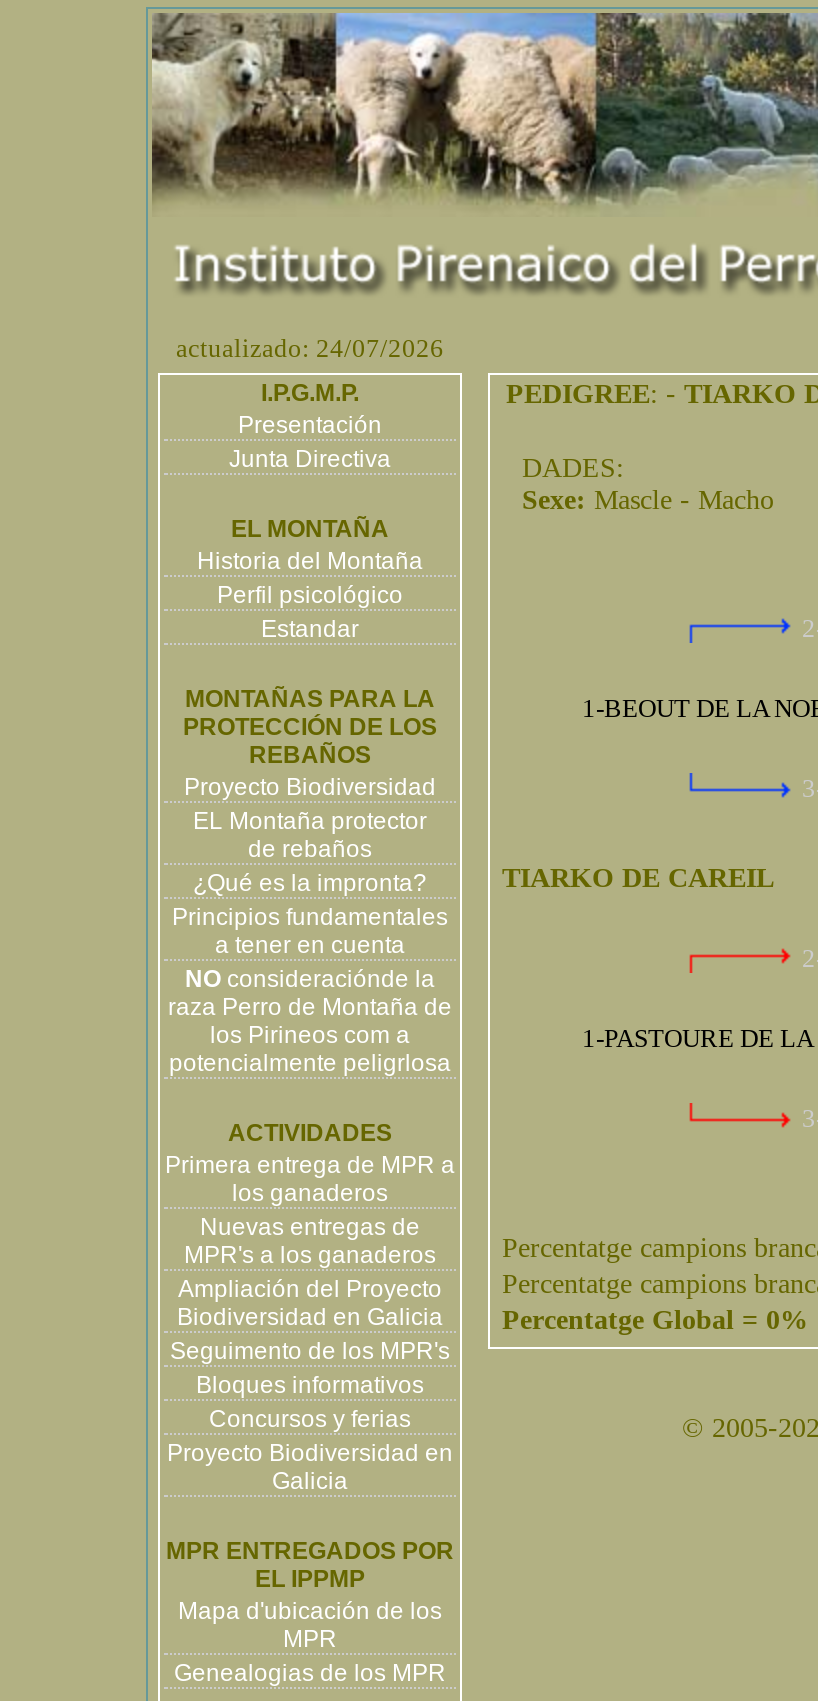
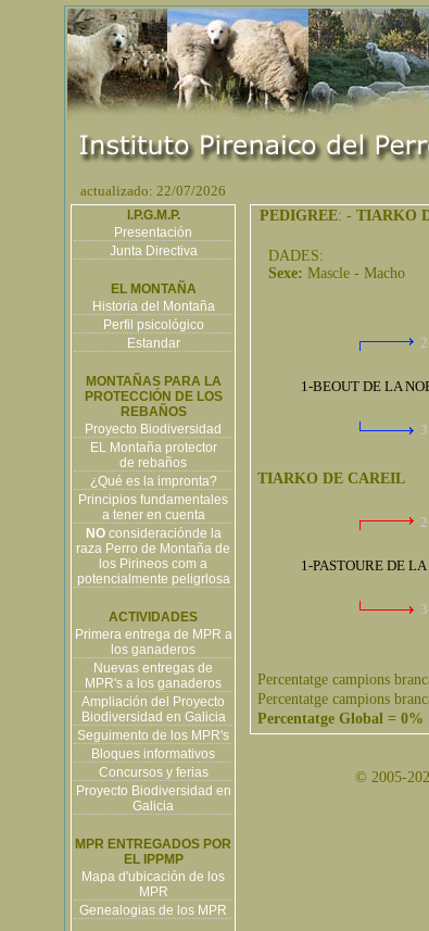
[158,333,444,363] actualizado: 24/07/2026 -> [71,183,226,199] actualizado: 22/07/2026

